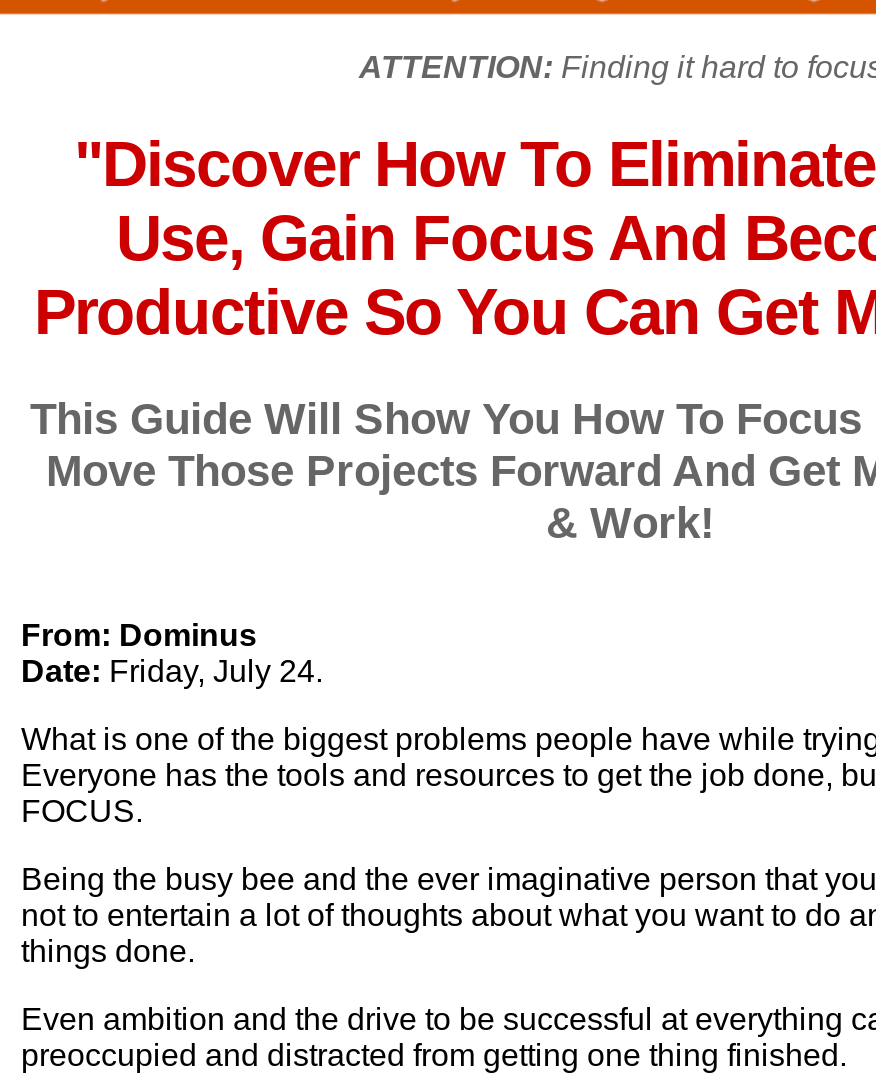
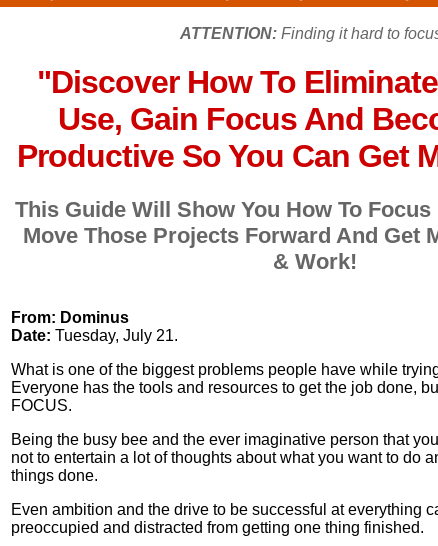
[21,654,323,688] Date: Friday, July 24. -> [10,327,177,344] Date: Tuesday, July 21.

